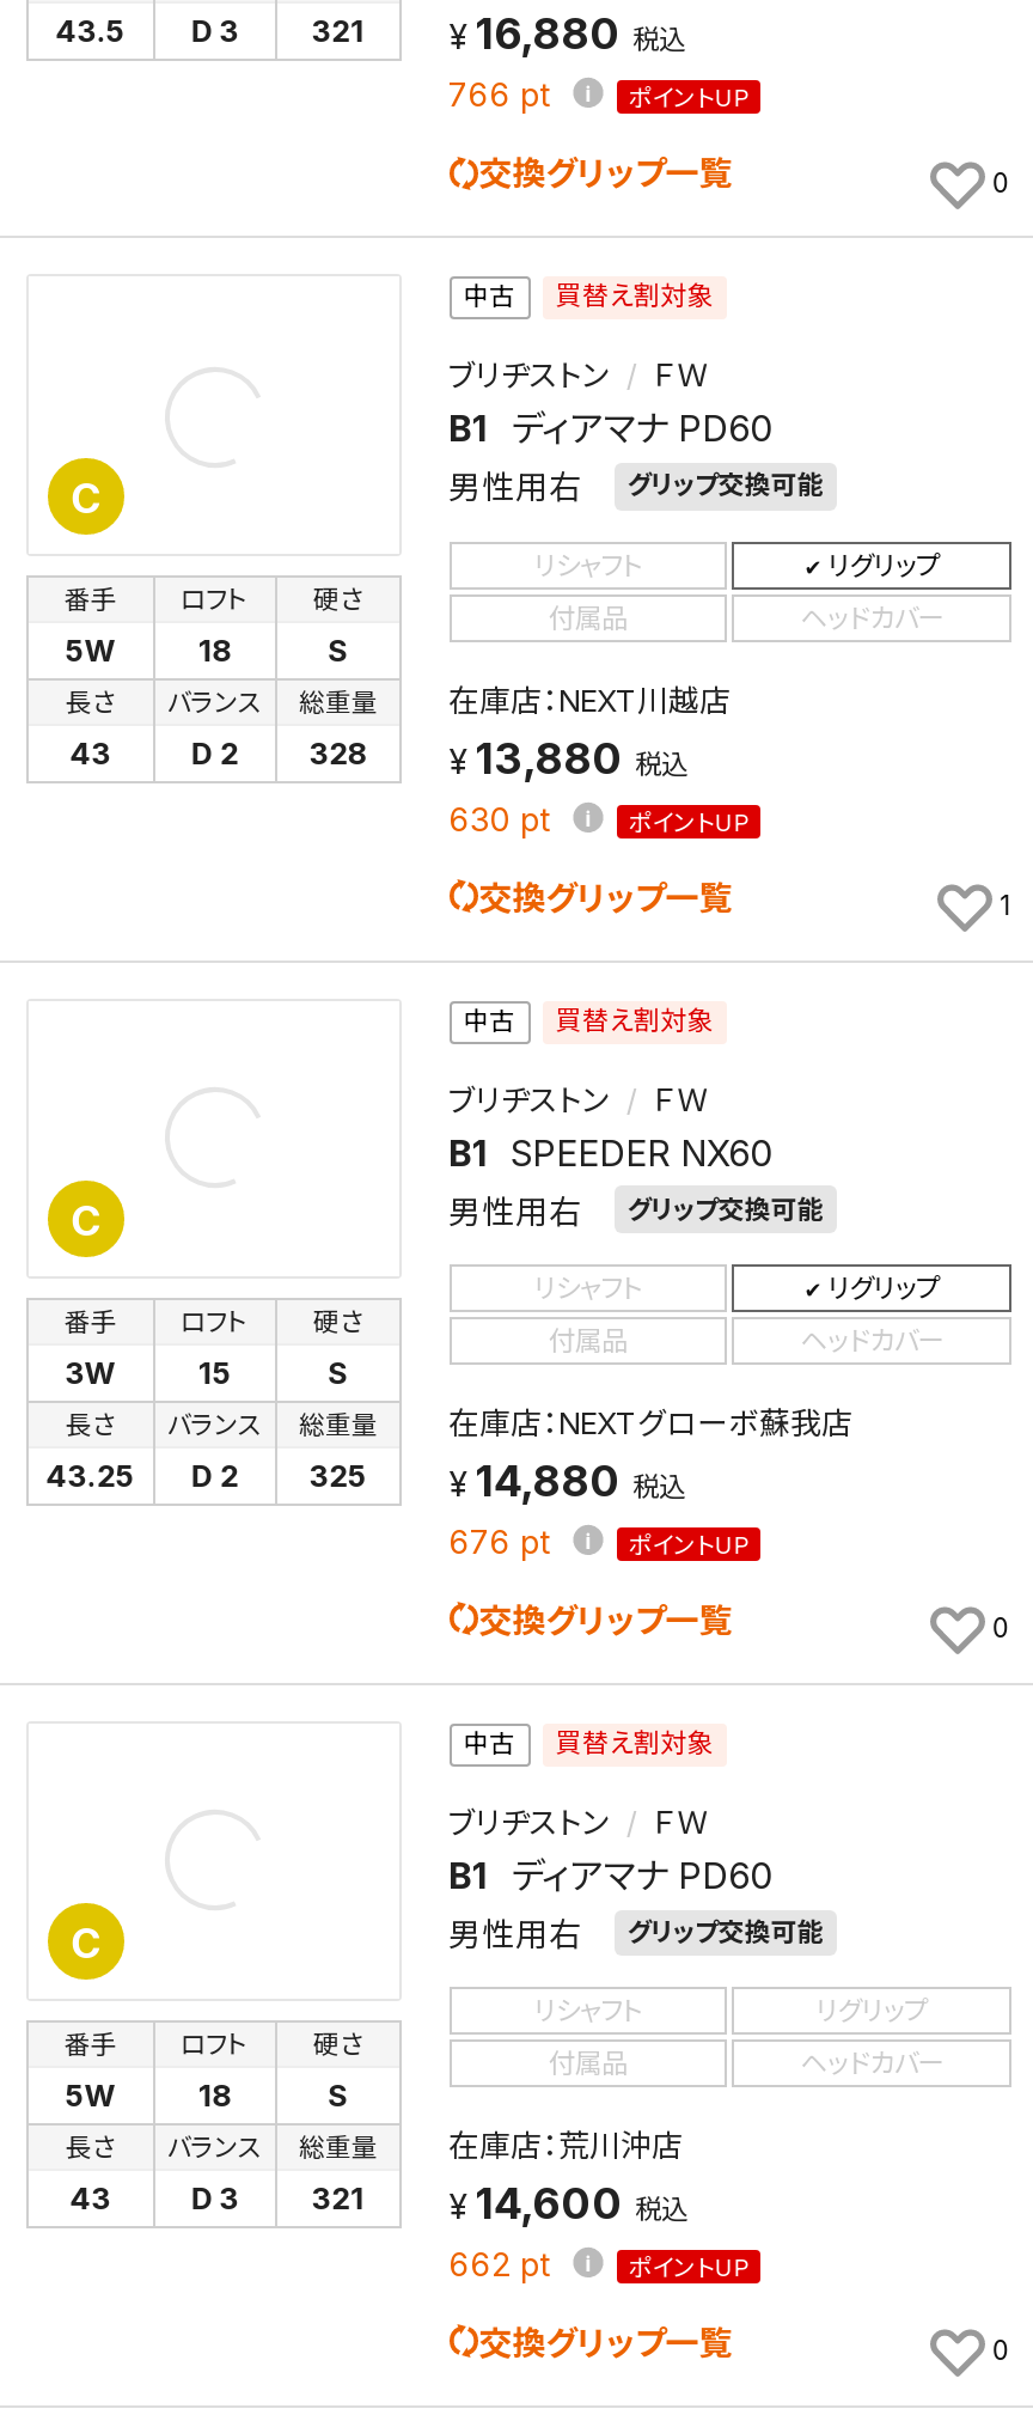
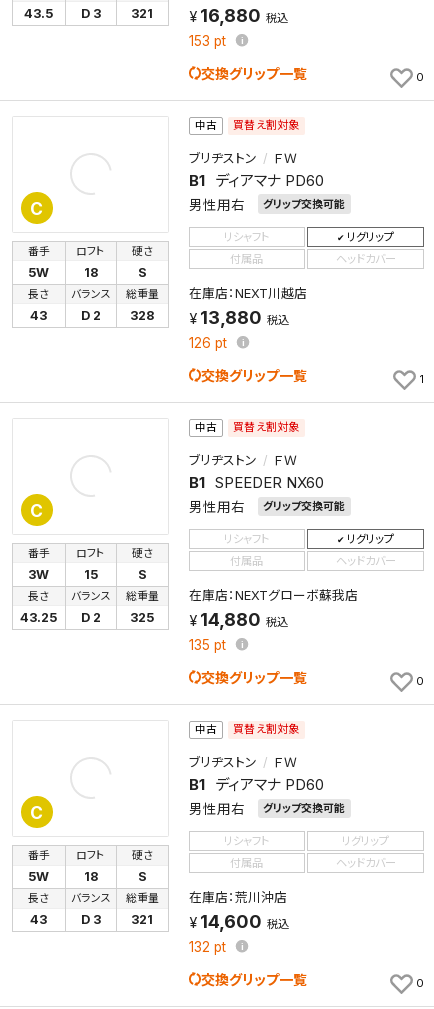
[448,77,748,115] 766 pt | ポイントUP -> [188,32,229,48] 153 pt
[448,799,748,838] 630 pt | ポイントUP -> [188,335,230,351] 126 pt
[448,1522,748,1560] 676 pt | ポイントUP -> [188,637,229,653] 135 pt
[448,2245,748,2283] 662 pt | ポイントUP -> [188,939,229,955] 132 pt

